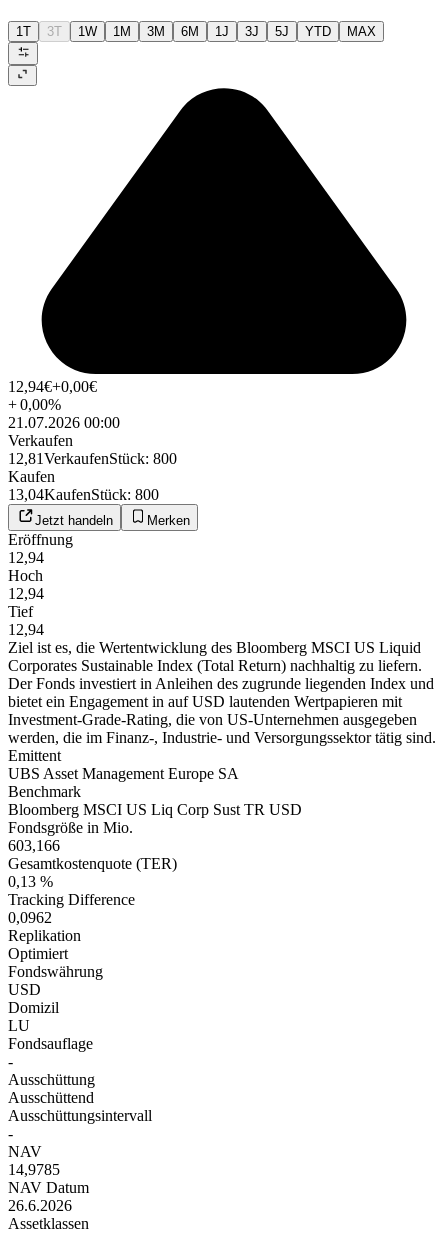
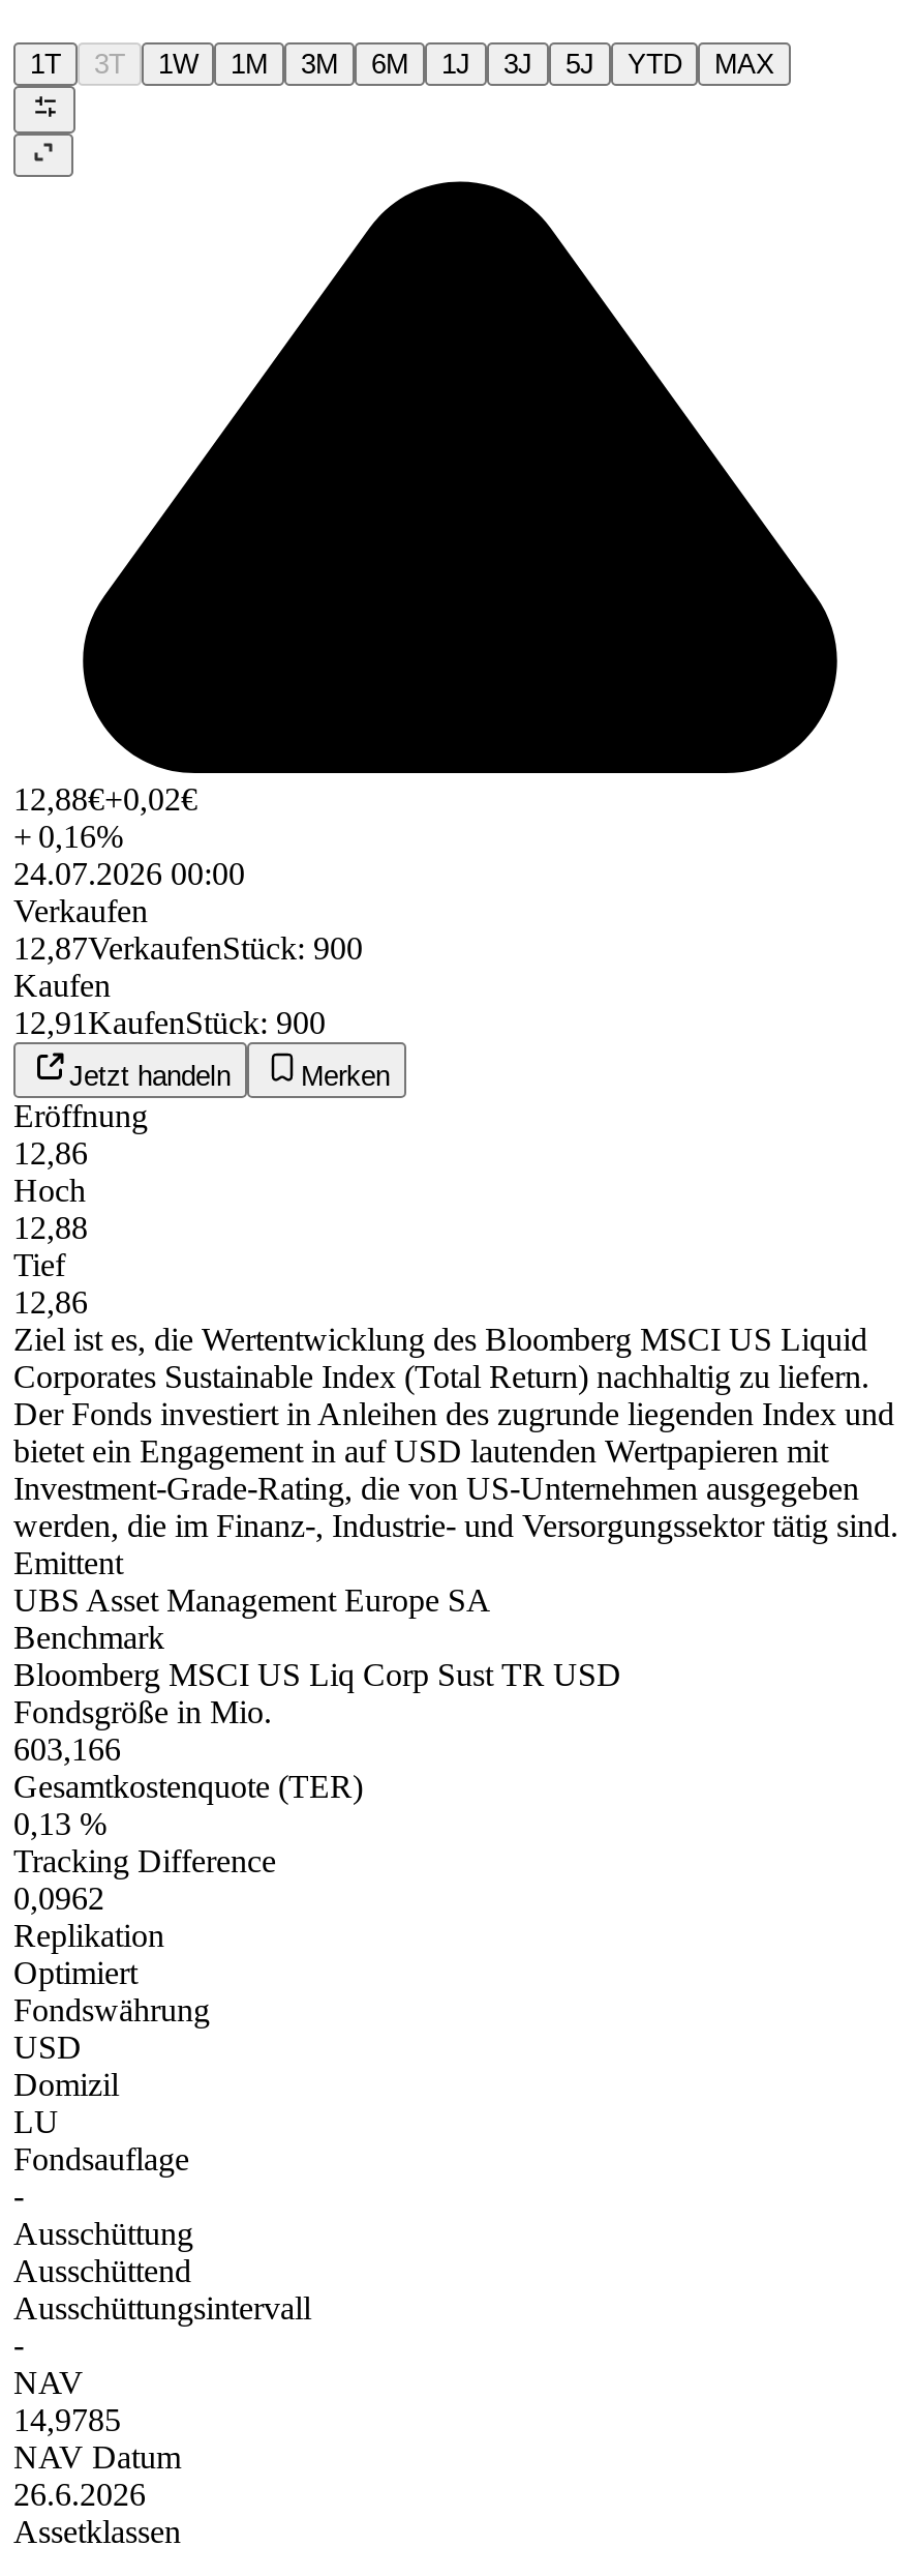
[8,378,97,395] 12,94€+0,00€ -> [13,782,197,817] 12,88€+0,02€
[8,396,61,413] + 0,00% -> [13,819,123,854] + 0,16%
[8,414,120,431] 21.07.2026 00:00 -> [13,856,245,891] 24.07.2026 00:00
[8,450,177,467] 12,81VerkaufenStück: 800 -> [13,931,363,966] 12,87VerkaufenStück: 900
[8,486,159,503] 13,04 KaufenStück: 800 -> [13,1005,326,1040] 12,91 KaufenStück: 900
[8,549,44,566] 12,94 -> [13,1136,88,1171] 12,86
[8,585,44,602] 12,94 -> [13,1210,88,1245] 12,88
[8,621,44,638] 12,94 -> [13,1285,88,1320] 12,86

